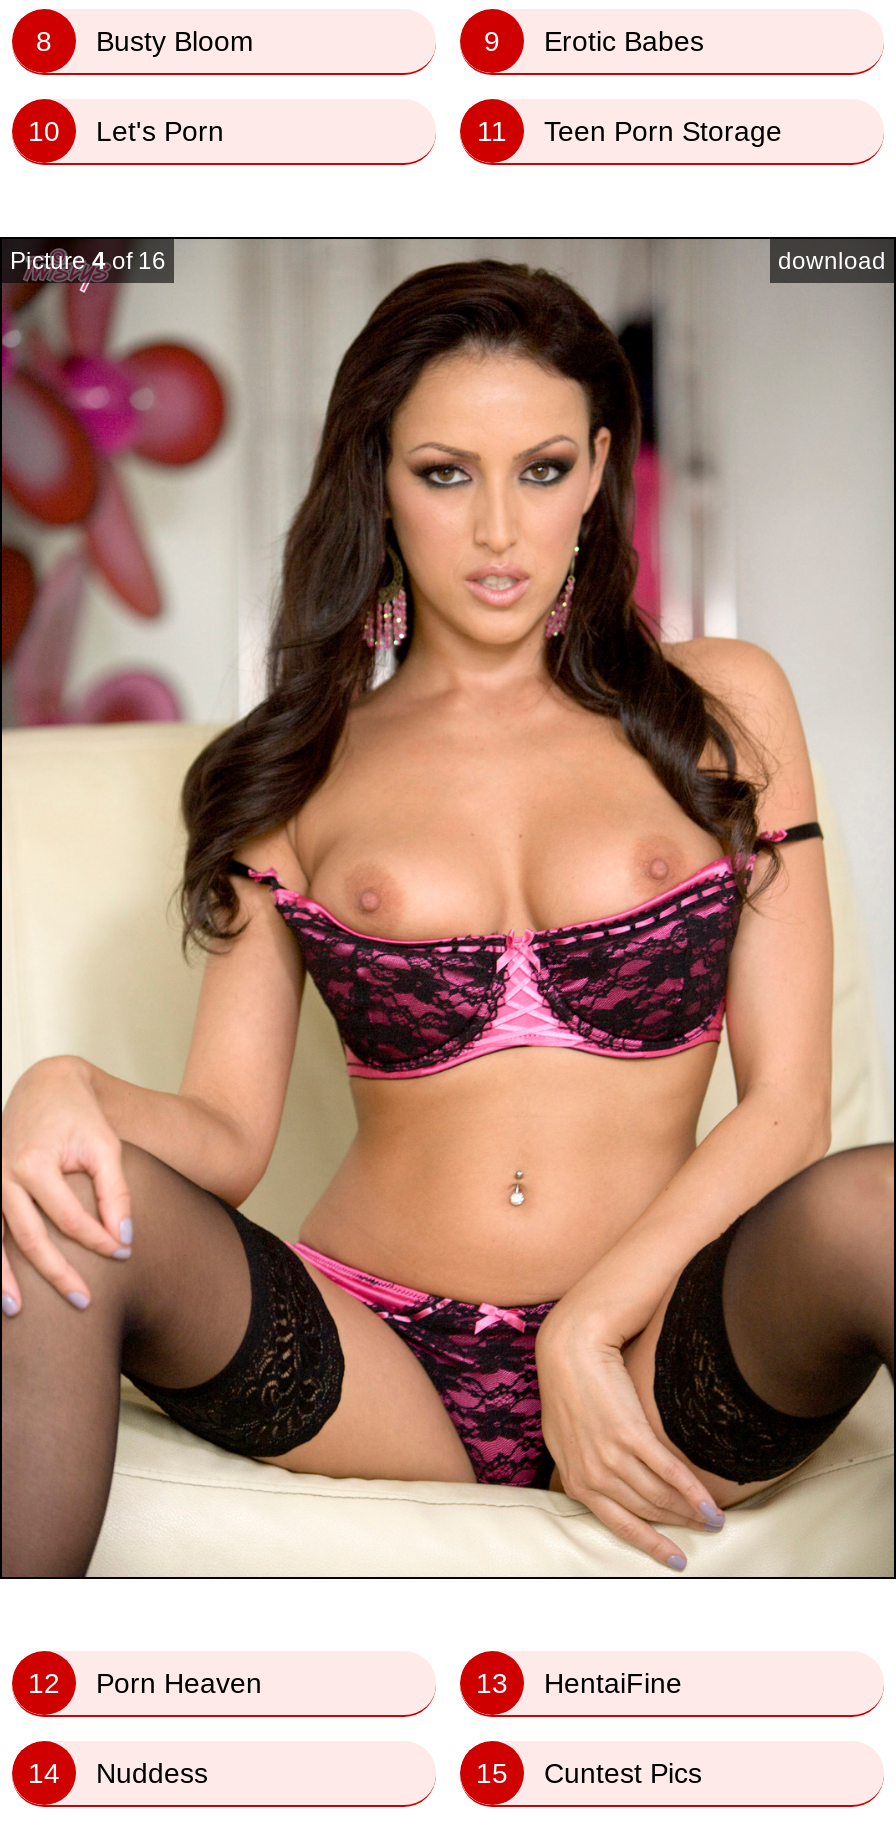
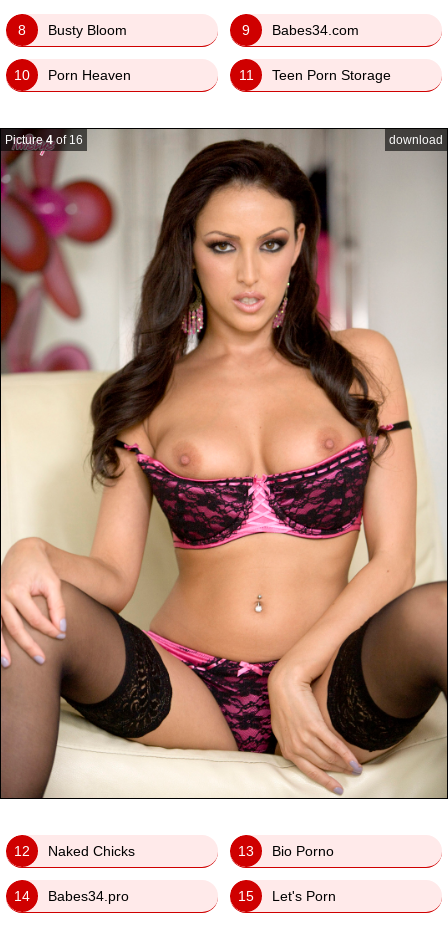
[544,26,704,58] Erotic Babes -> [272,22,359,38] Babes34.com
moved [96,116,224,148] -> [272,888,336,904]: Let's Porn
moved [96,1667,262,1699] -> [48,67,131,83]: Porn Heaven
[544,1667,682,1699] HentaiFine -> [272,843,334,859] Bio Porno
none -> [48,843,135,859] Naked Chicks
[96,1757,208,1789] Nuddess -> [48,888,129,904] Babes34.pro
[544,1757,702,1789] Cuntest Pics -> none

